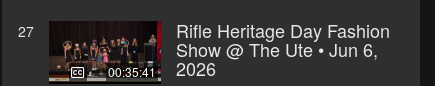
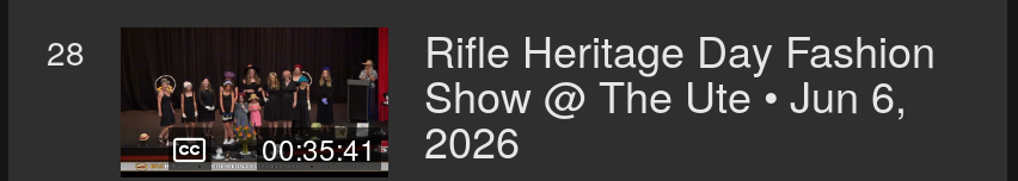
[18,21,34,41] 27 -> [47,28,85,75] 28

